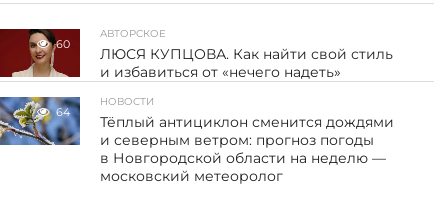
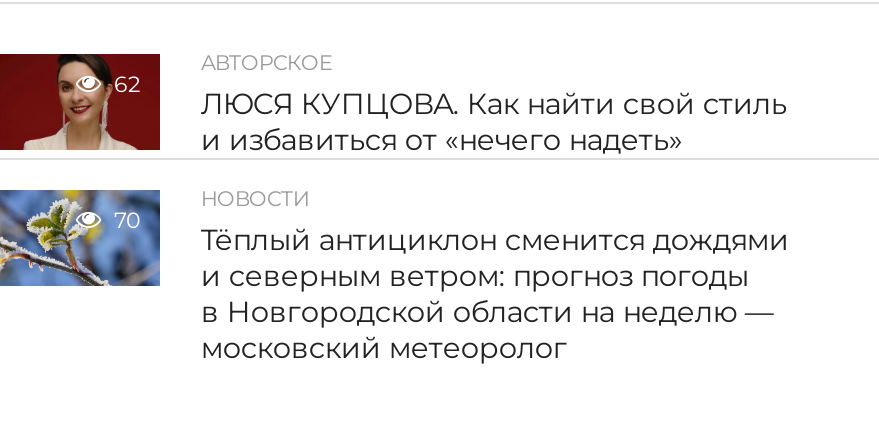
[56,37,70,51] 60 -> [114,70,140,98] 62
[56,105,70,119] 64 -> [114,206,140,234] 70

